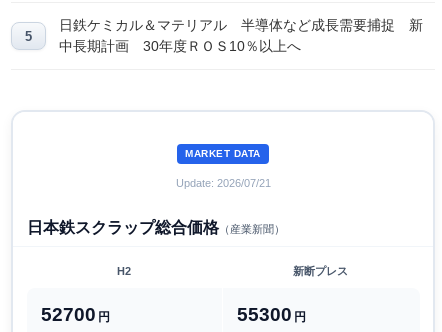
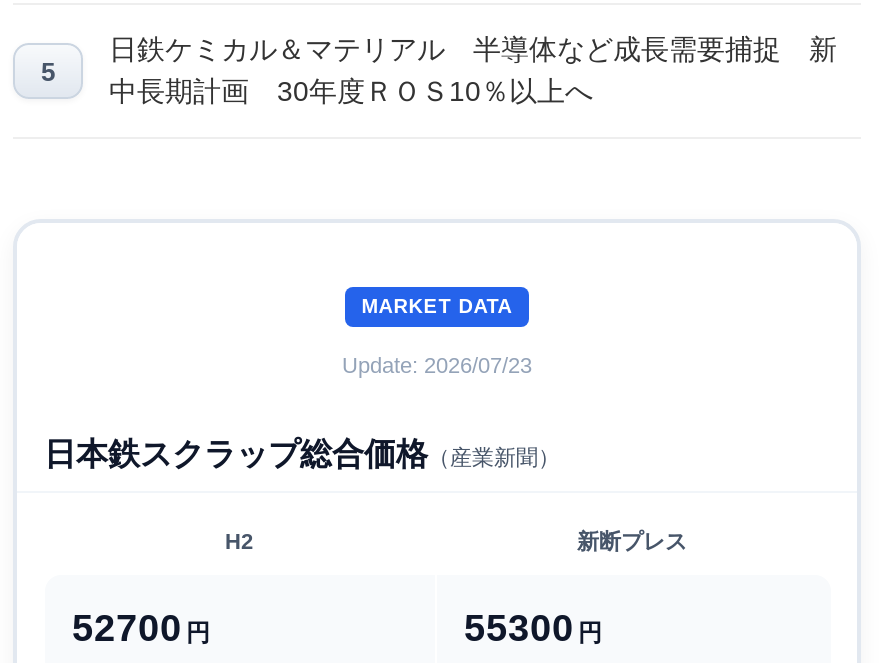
[175,177,270,189] Update: 2026/07/21 -> [342,353,532,377] Update: 2026/07/23

